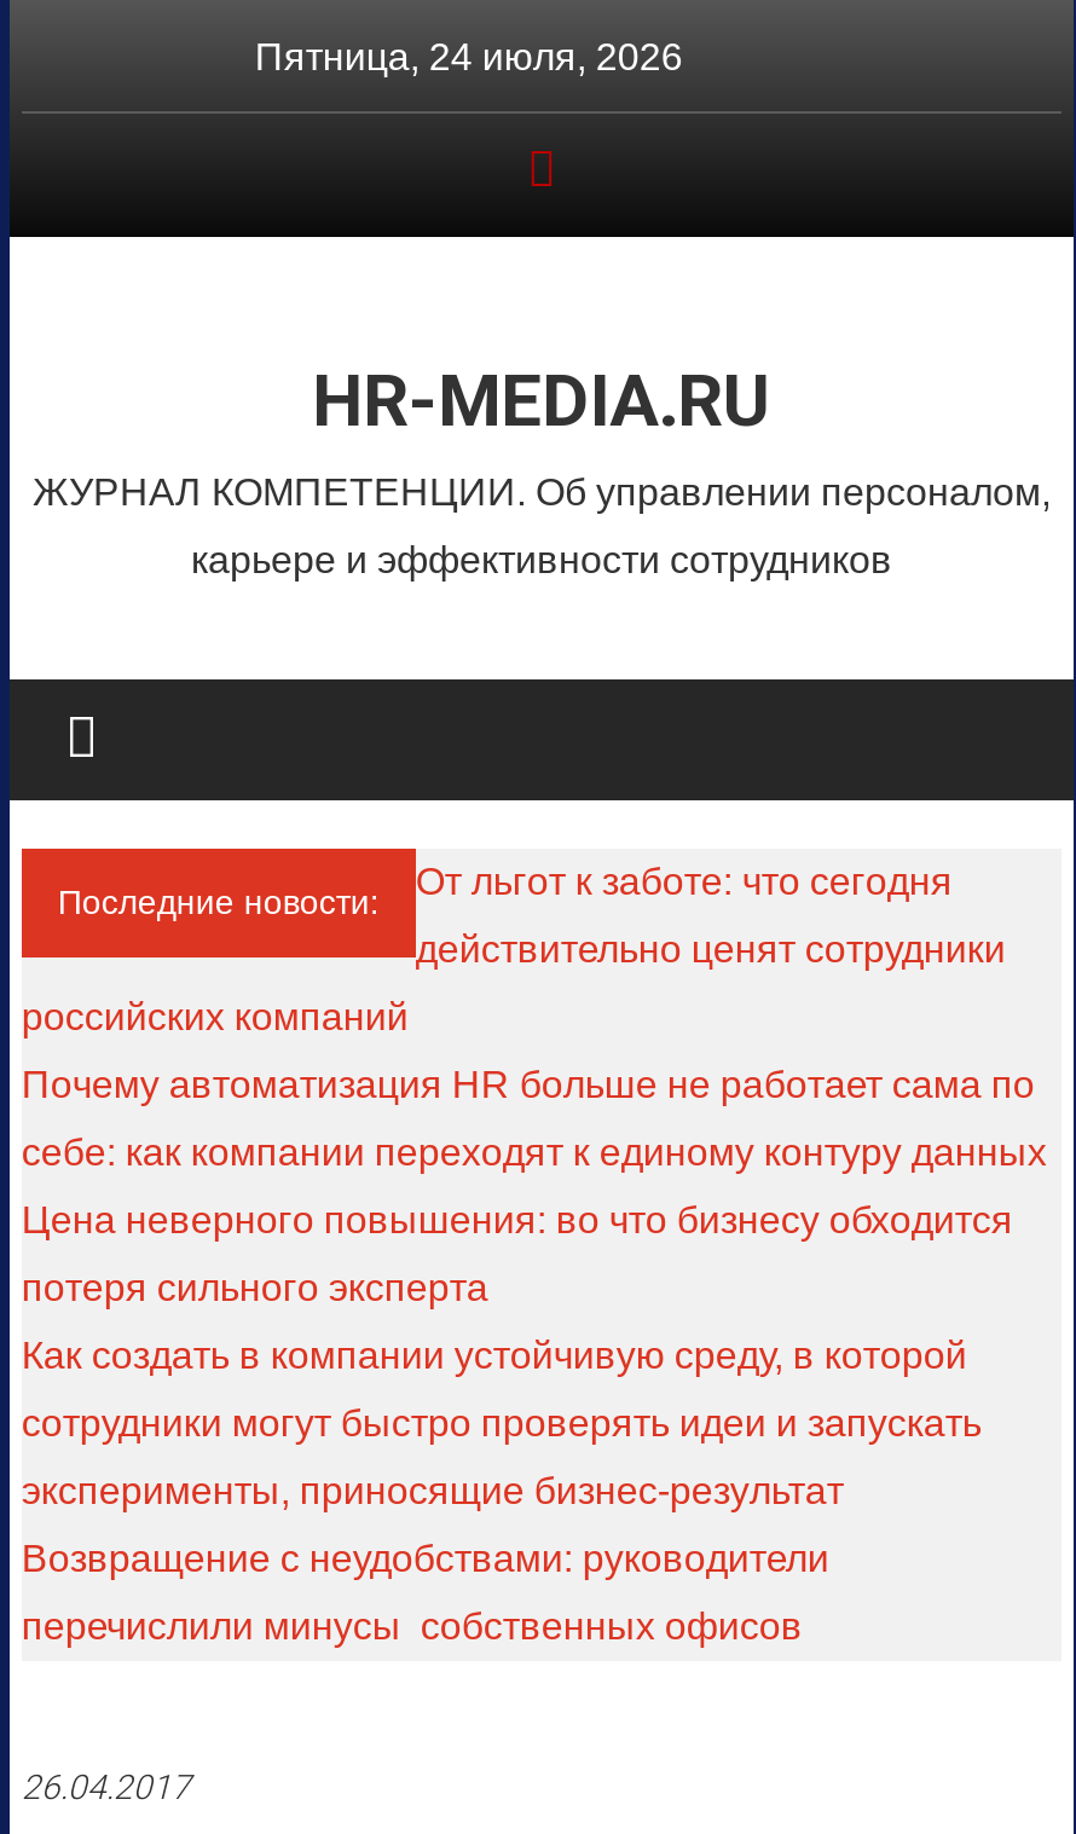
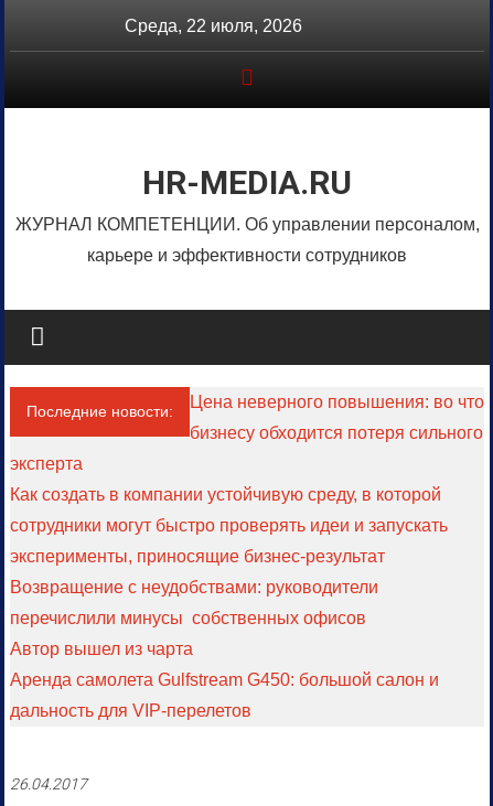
[255,36,683,77] Пятница, 24 июля, 2026 -> [125,17,303,35] Среда, 22 июля, 2026
[22,861,1047,1308] От льгот к заботе: что сегодня | действительно ценят сотрудники | российских компаний | Почему автоматизация HR больше не работает сама по | себе: как компании переходят к единому контуру данных | Цена неверного повышения: во что бизнесу обходится | потеря сильного эксперта -> [10,393,484,473] Цена неверного повышения: во что | бизнесу обходится потеря сильного | эксперта
moved [22,1335,981,1647] -> [10,485,448,627]: Как создать в компании устойчивую среду, в которой | сотрудники могут быстро проверять идеи и запускать | эксперименты, приносящие бизнес-результат | Возвращение с неудобствами: руководители | перечислили минусы собственных офисов
none -> [10,640,439,720] Автор вышел из чарта | Аренда самолета Gulfstream G450: большой салон и | дальность для VIP-перелетов

